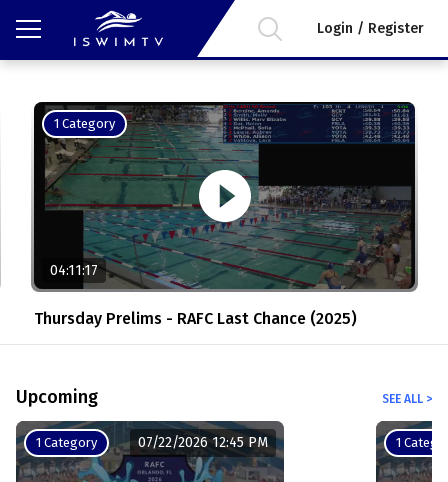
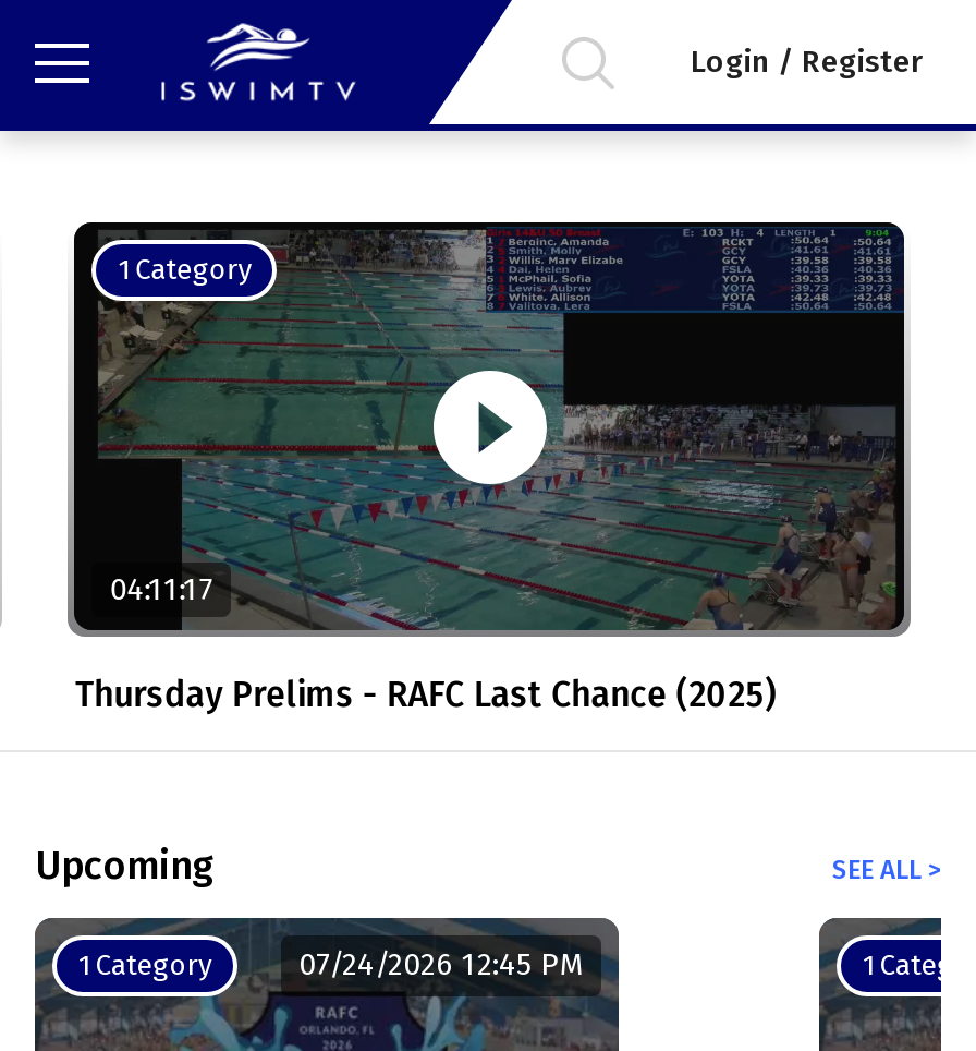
[138,434,268,451] 07/22/2026 12:45 PM -> [298,946,584,983] 07/24/2026 12:45 PM

